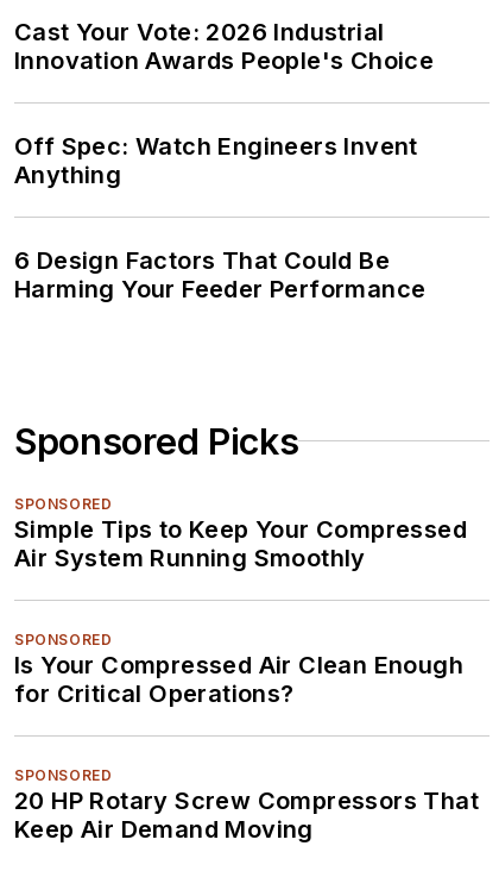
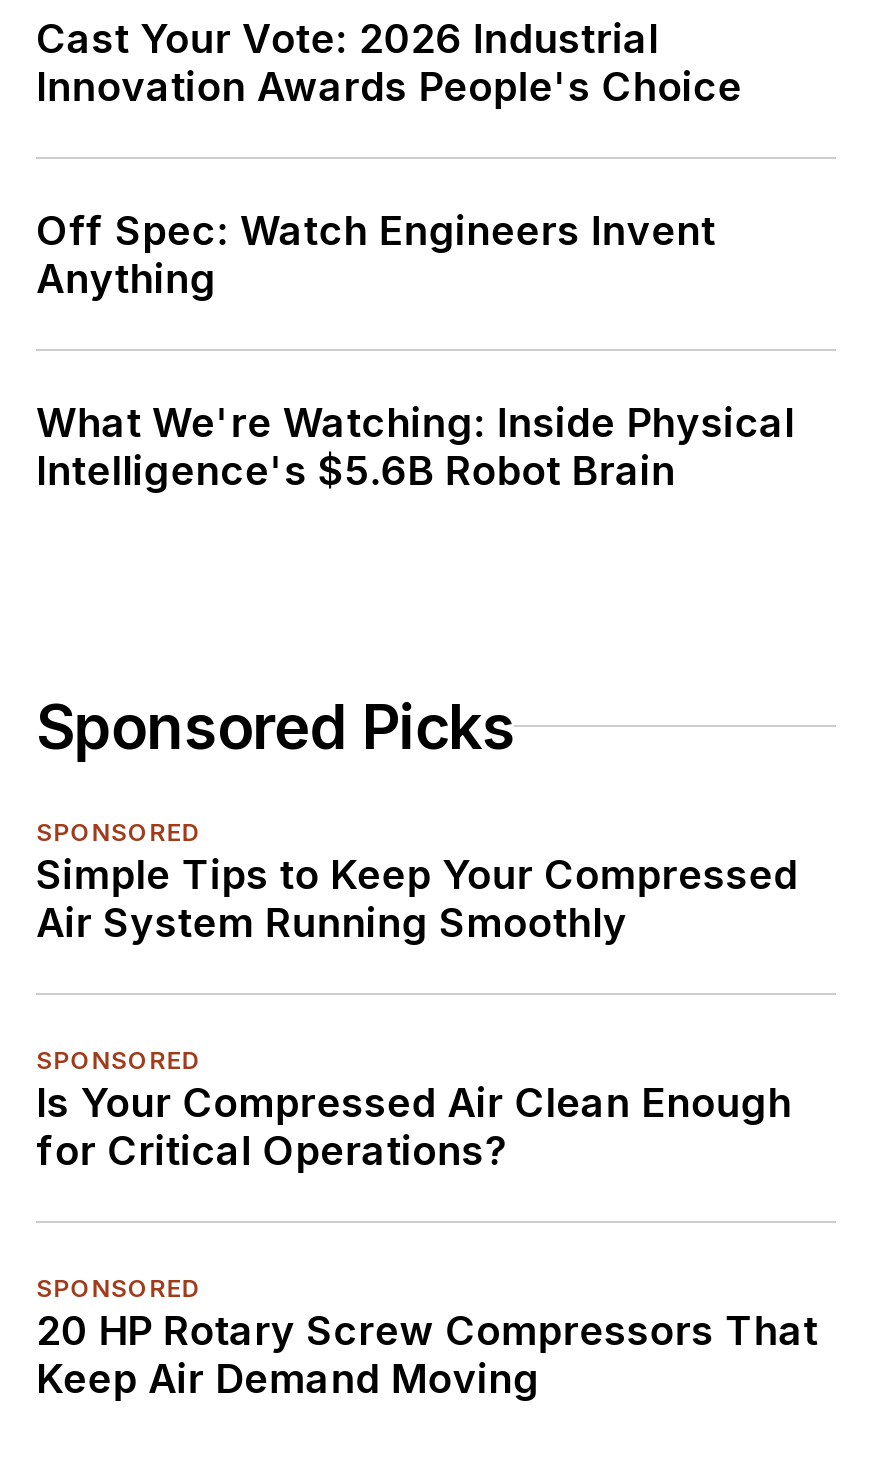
[14,246,426,303] 6 Design Factors That Could Be | Harming Your Feeder Performance -> [36,398,795,494] What We're Watching: Inside Physical | Intelligence's $5.6B Robot Brain

